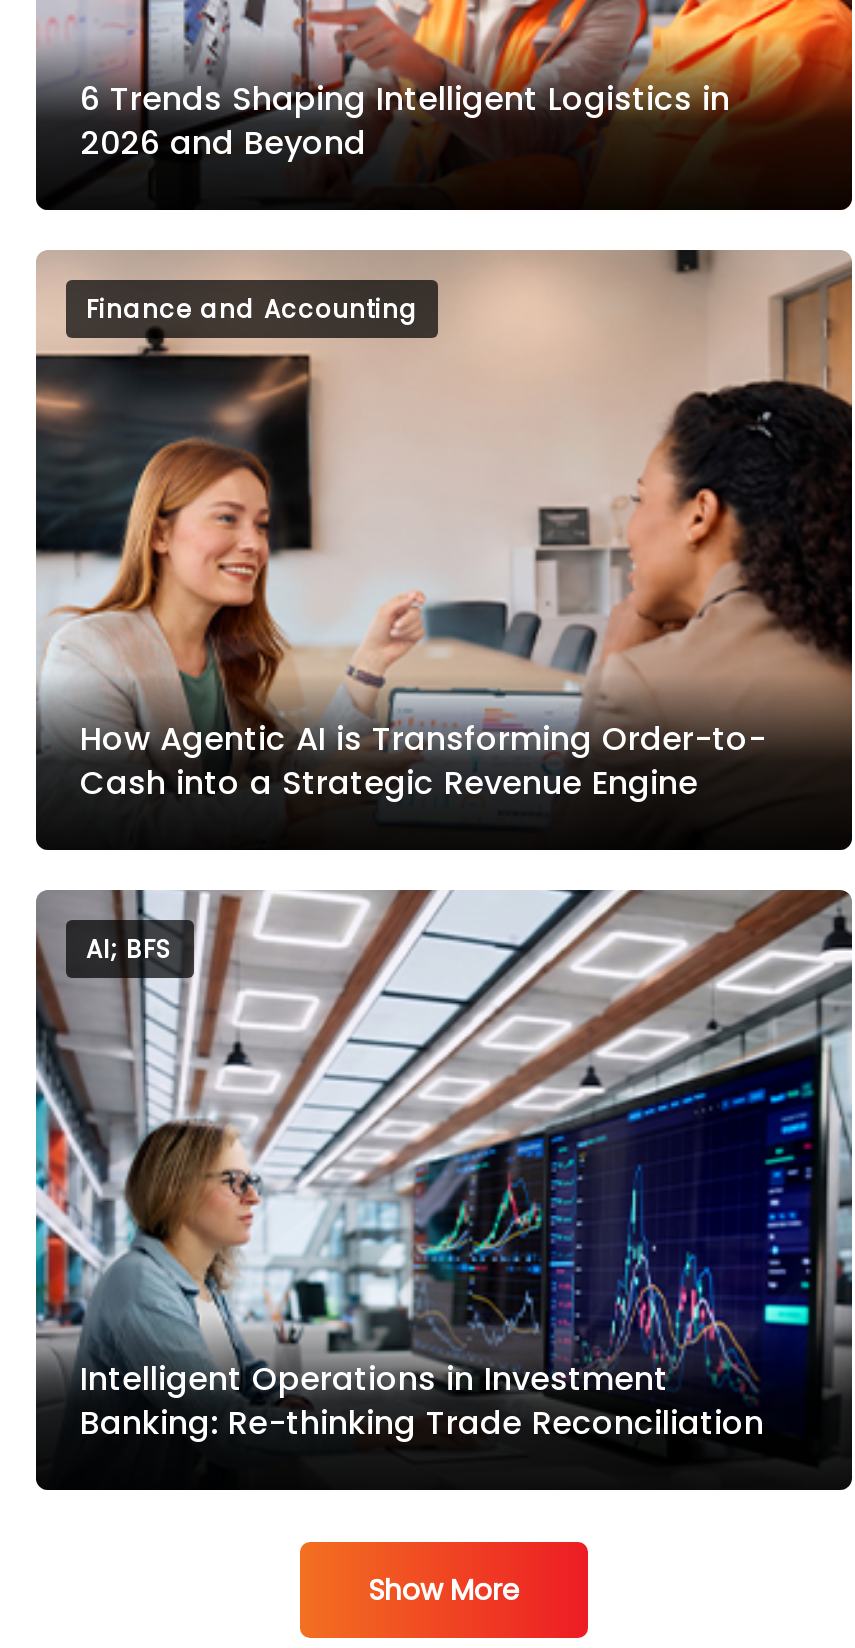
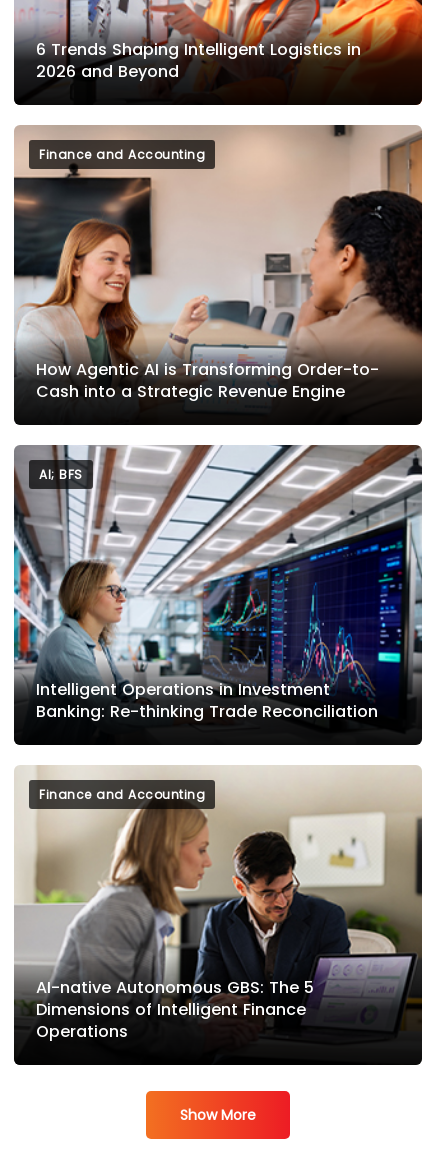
none -> [14,765,423,1043] [image] | Finance and Accounting
none -> [36,976,314,1043] AI-native Autonomous GBS: The 5 | Dimensions of Intelligent Finance | Operations

